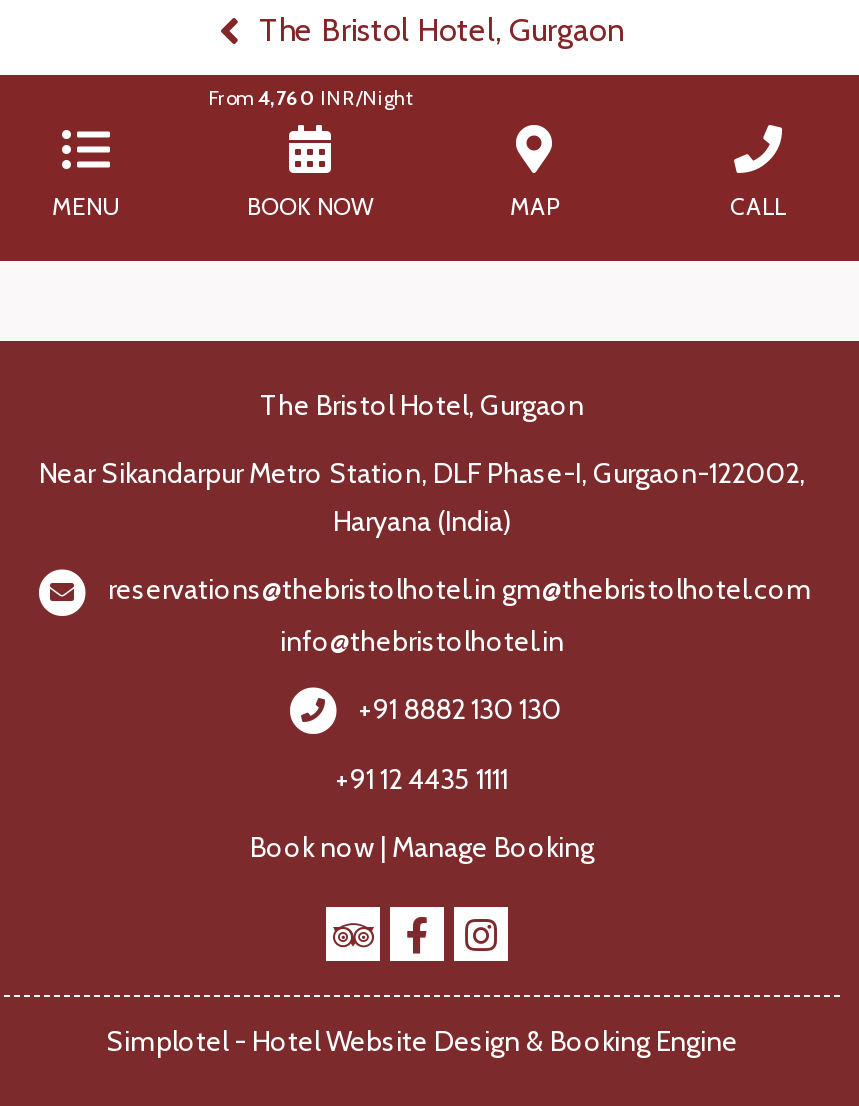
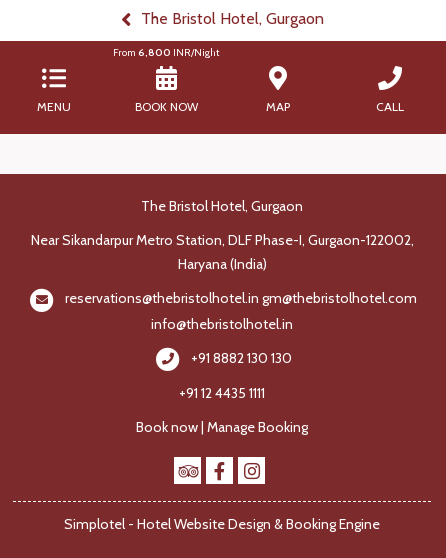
[208,85,412,111] From 4,760 INR/Night -> [113,46,219,59] From 6,800 INR/Night

